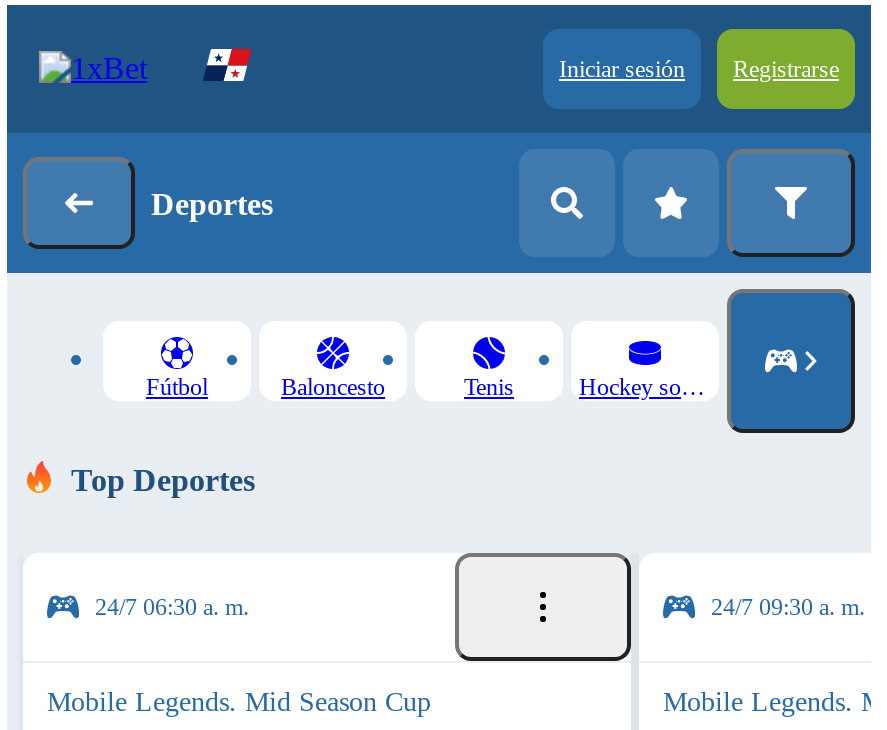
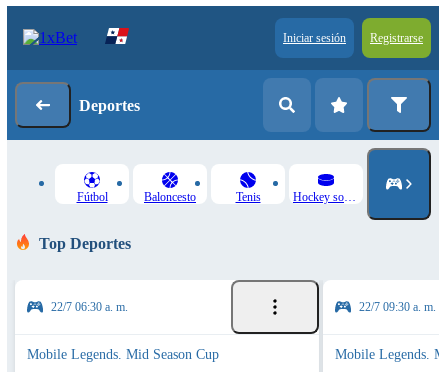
[95,593,249,621] 24/7 06:30 a. m. -> [51,300,128,314] 22/7 06:30 a. m.
[711,593,865,621] 24/7 09:30 a. m. -> [359,300,436,314] 22/7 09:30 a. m.

